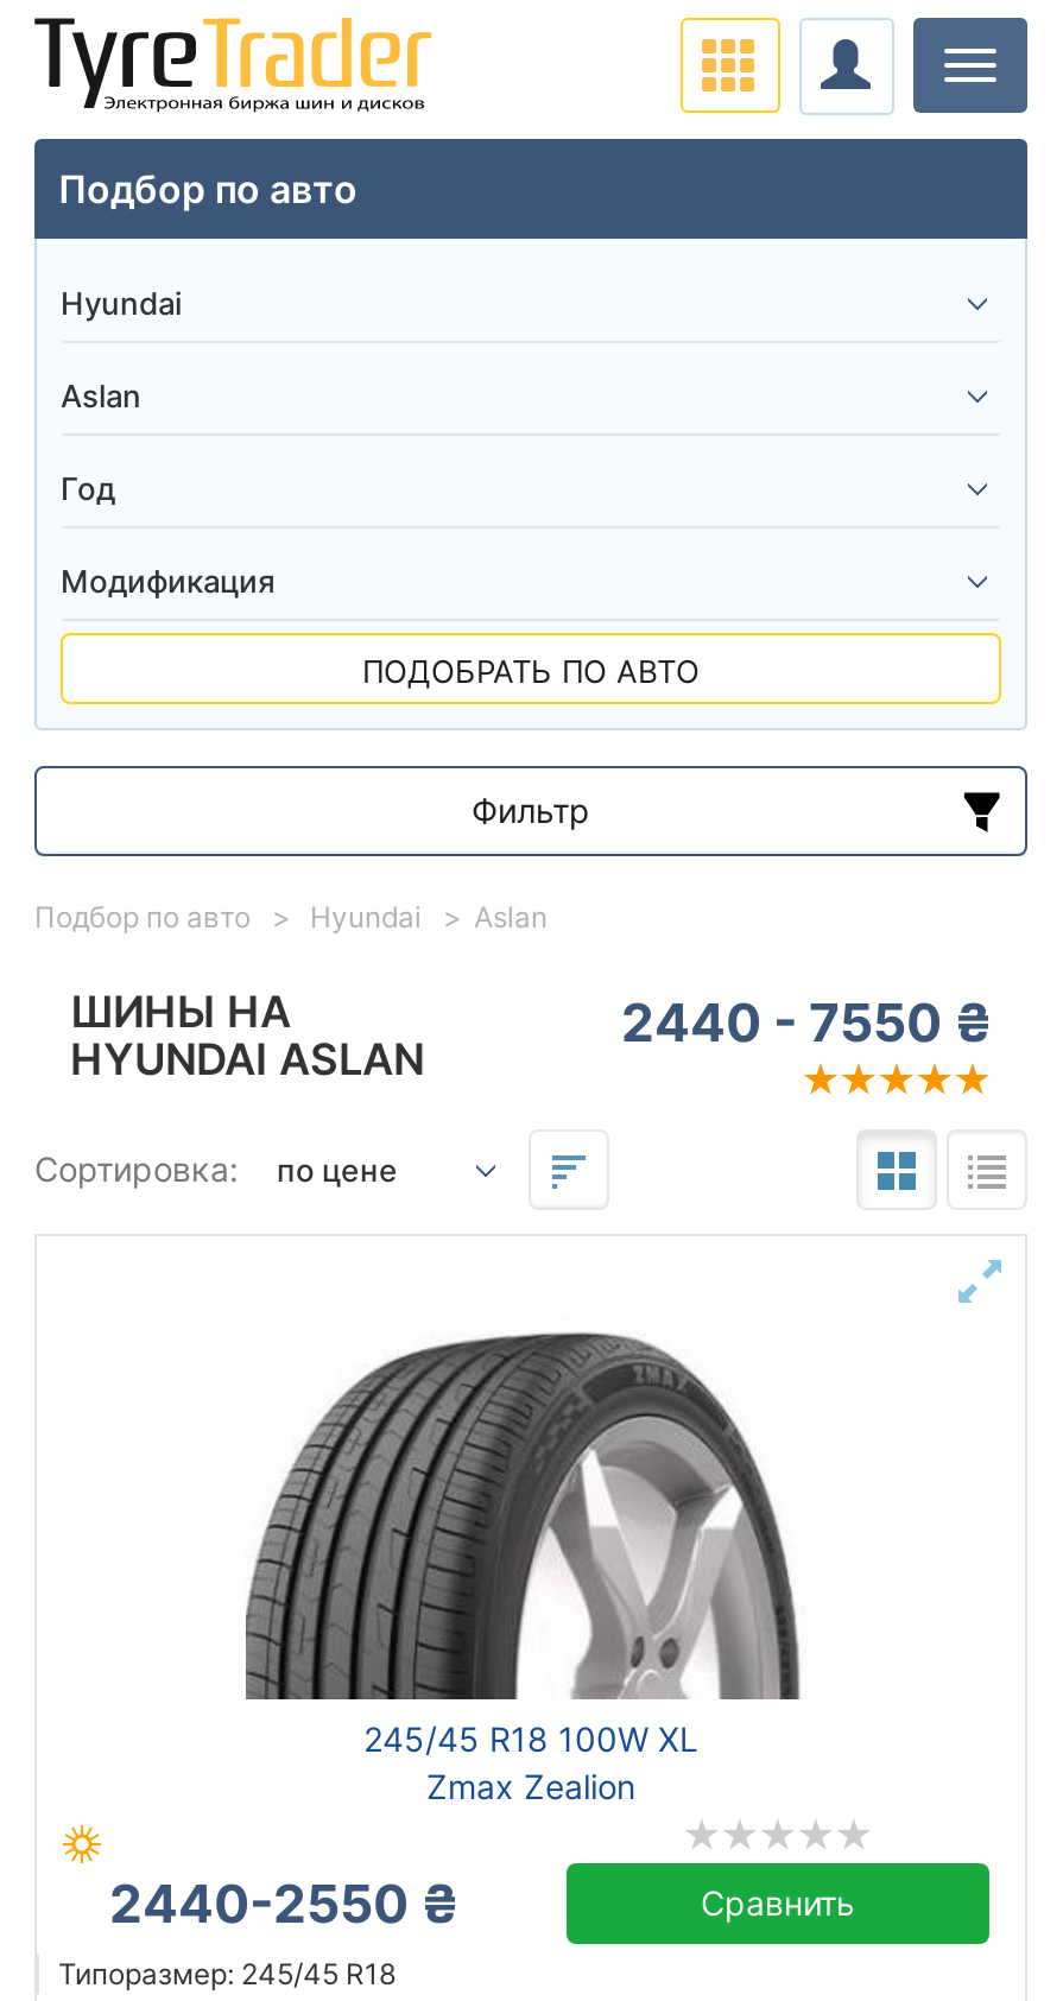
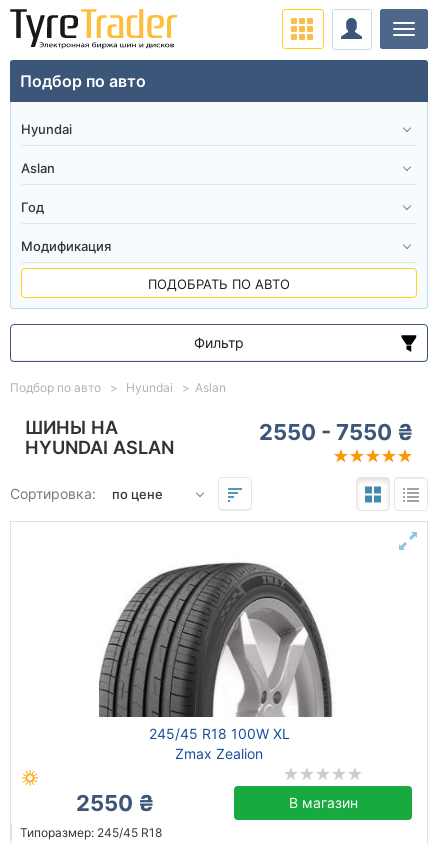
[621,992,992,1053] 2440 - 7550 ₴ -> [259,419,413,445] 2550 - 7550 ₴
[109,1873,855,1934] 2440-2550 ₴ | Сравнить -> [76,790,357,816] 2550 ₴ | В магазин

